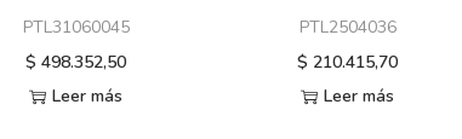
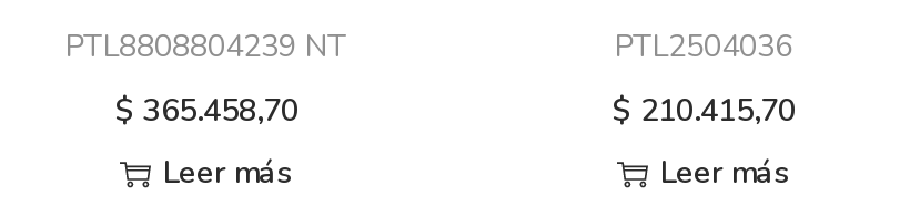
[23,16,130,39] PTL31060045 -> [65,26,347,68] PTL8808804239 NT
[26,51,127,74] $498.352,50 -> [114,90,299,132] $365.458,70

